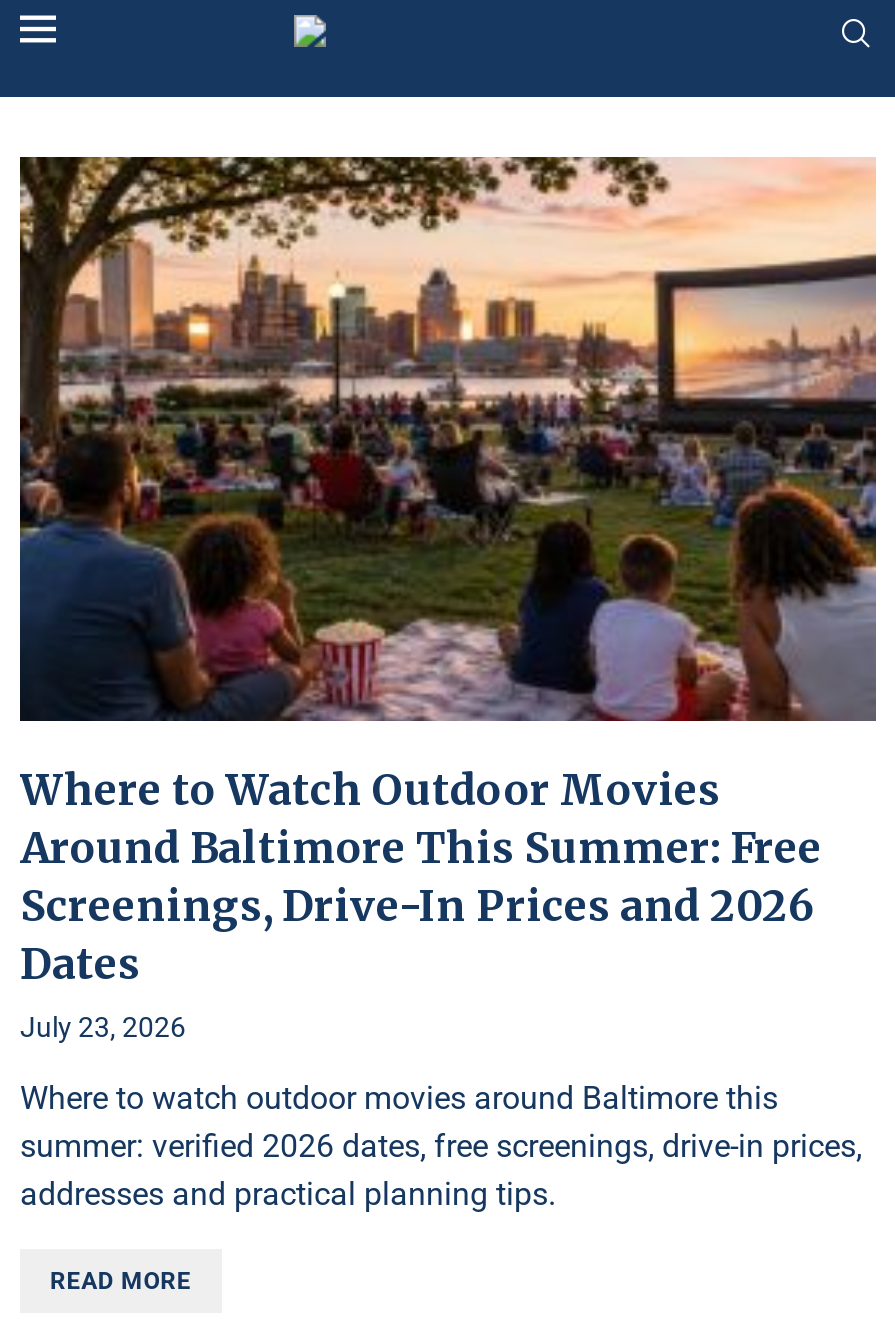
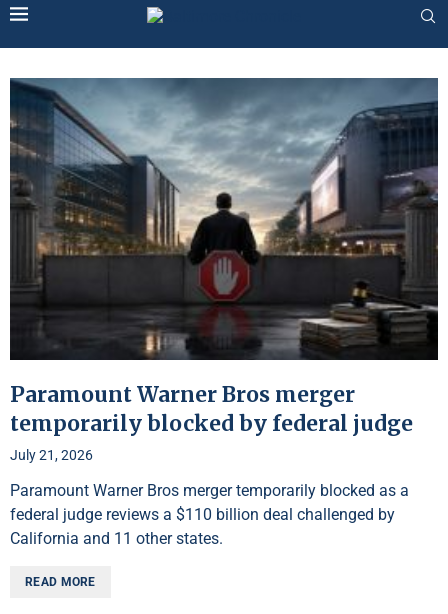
[18,155,878,1044] [image] | Where to Watch Outdoor Movies | Around Baltimore This Summer: Free | Screenings, Drive-In Prices and 2026 | Dates | July 23, 2026 -> [10,77,439,463] [image] | Paramount Warner Bros merger | temporarily blocked by federal judge | July 21, 2026
[20,1080,862,1214] Where to watch outdoor movies around Baltimore this | summer: verified 2026 dates, free screenings, drive-in prices, | addresses and practical planning tips. -> [10,481,409,548] Paramount Warner Bros merger temporarily blocked as a | federal judge reviews a $110 billion deal challenged by | California and 11 other states.

